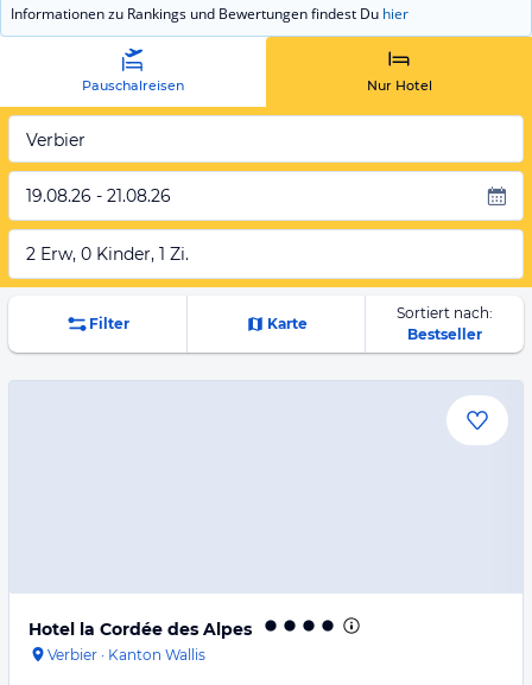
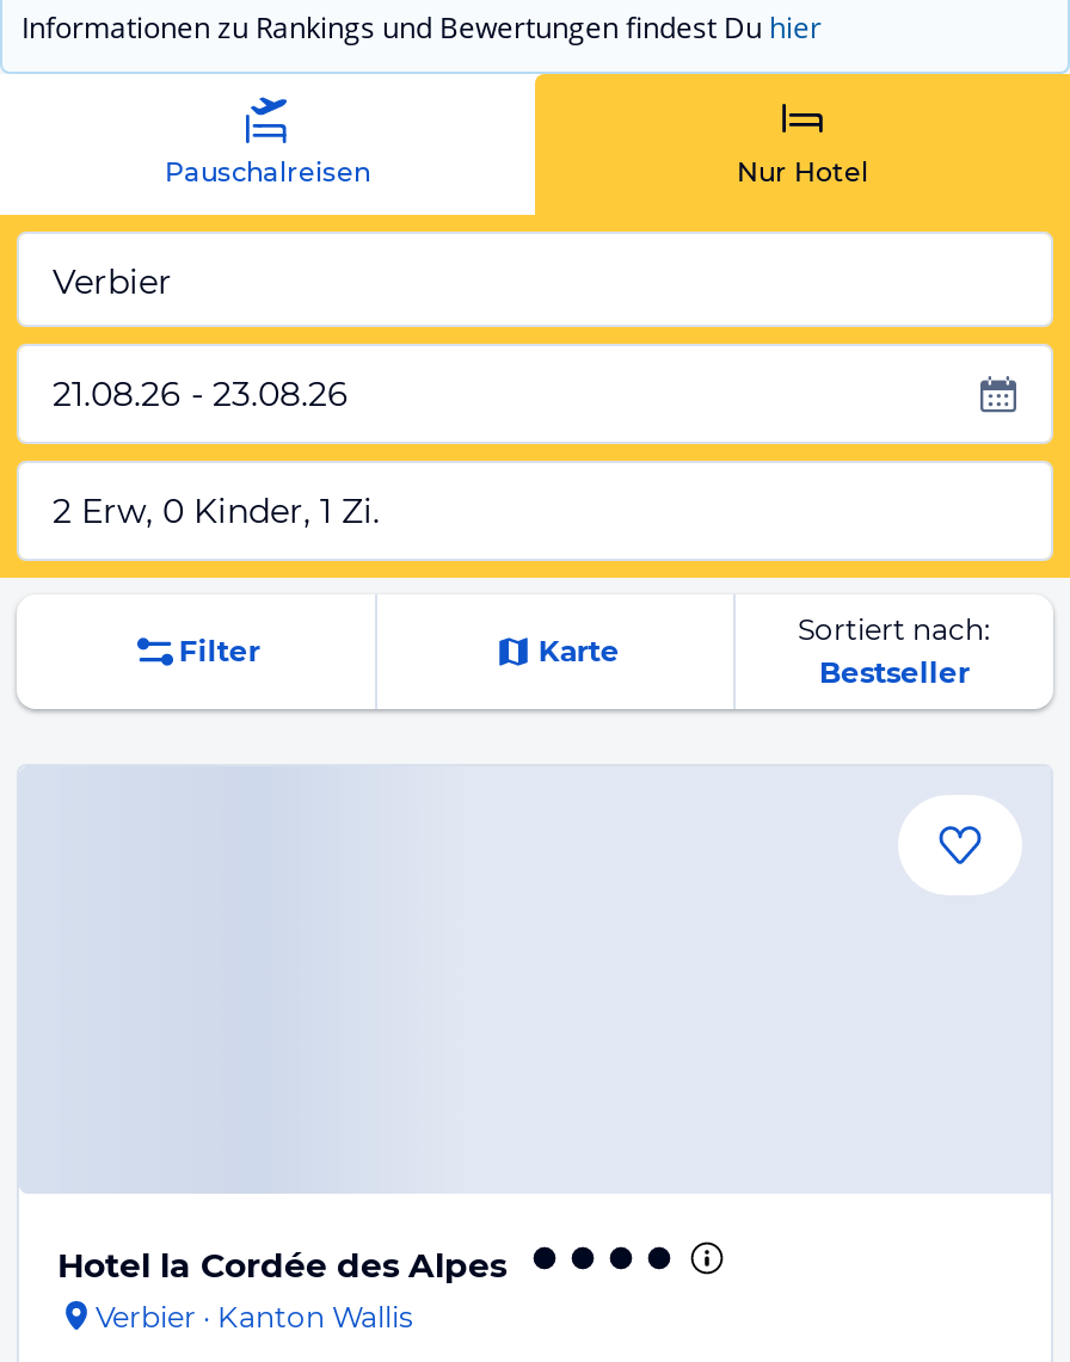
[26,185,171,207] 19.08.26 - 21.08.26 -> [53,372,349,415] 21.08.26 - 23.08.26

